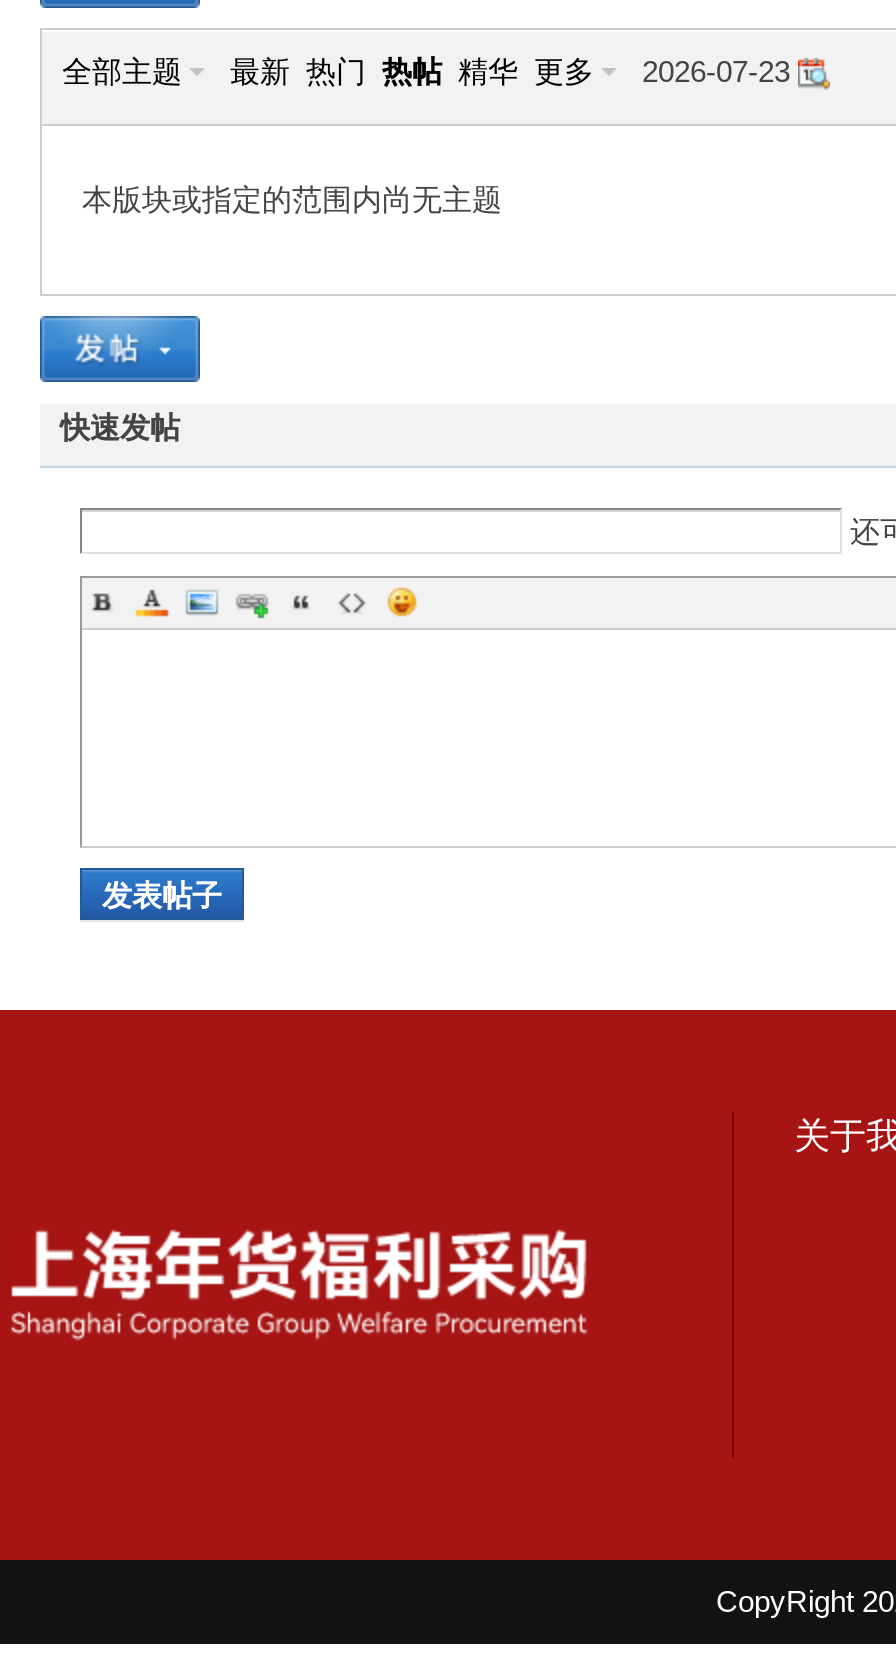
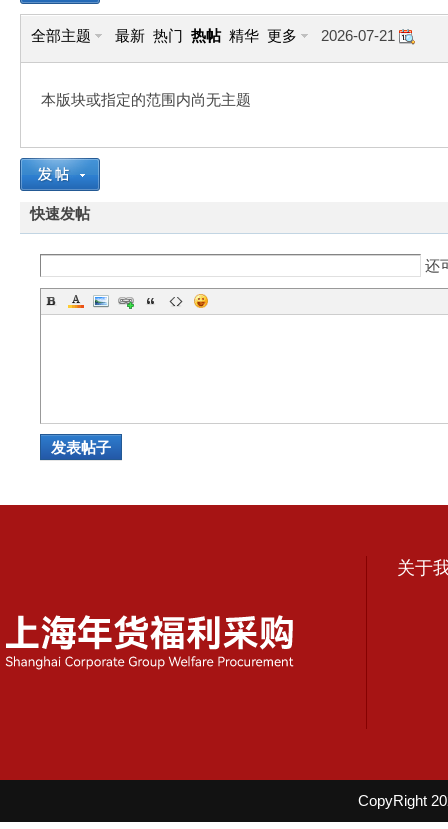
[62,54,790,88] 全部主题 最新 热门 热帖 精华 更多 2026-07-23 -> [31,27,395,44] 全部主题 最新 热门 热帖 精华 更多 2026-07-21

